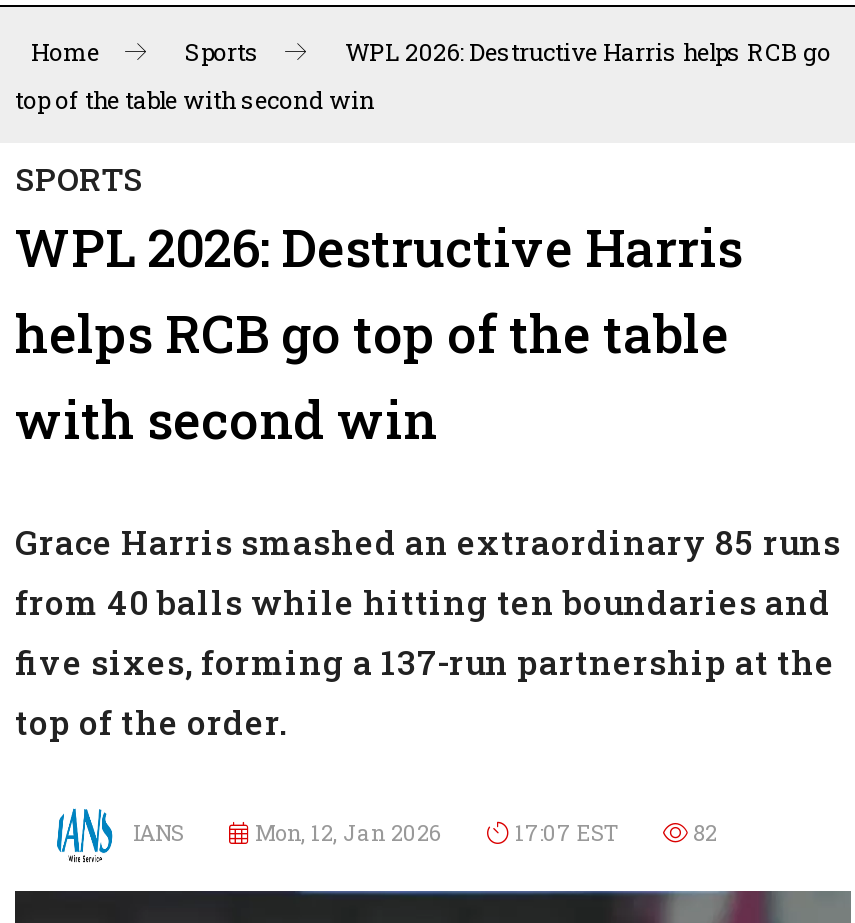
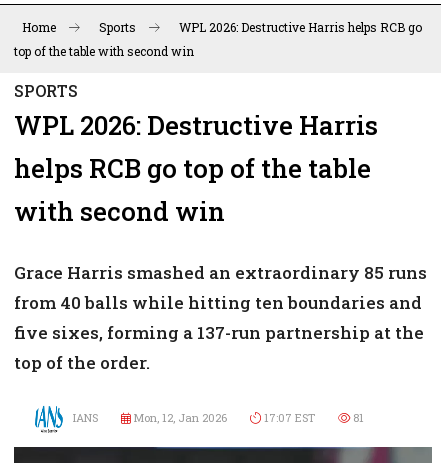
[687,817,729,847] 82 -> [350,410,370,425] 81

